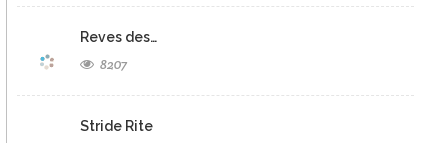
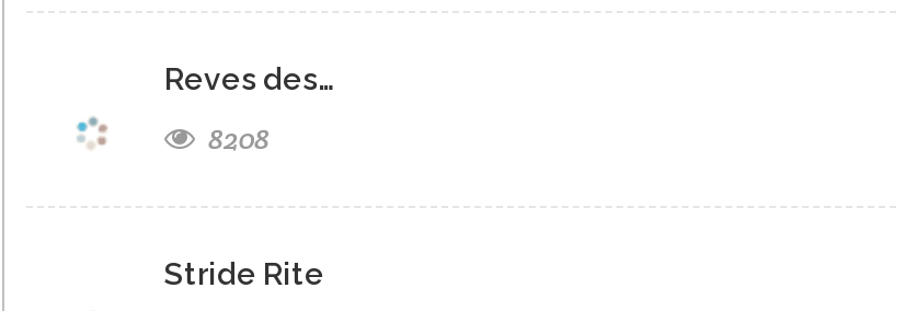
[97,56,127,73] 8207 -> [202,121,270,159] 8208

